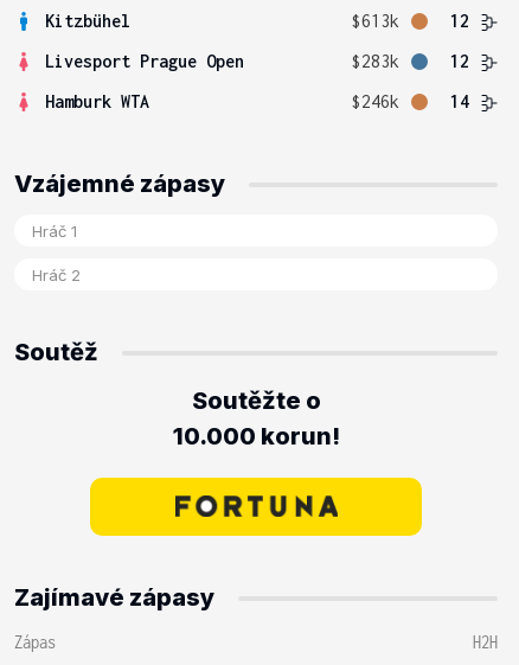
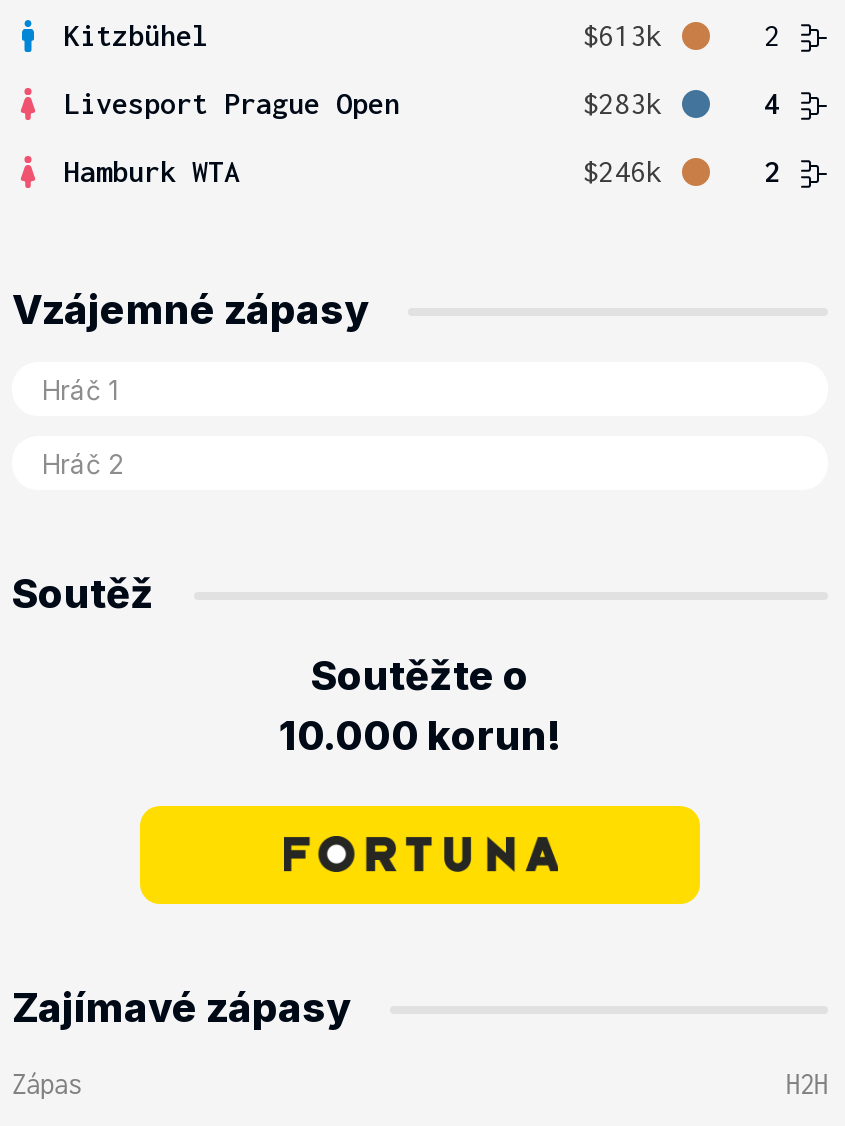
[450,11,469,31] 12 -> [764,18,780,52] 2
[450,51,469,71] 12 -> [764,86,780,120] 4
[450,91,469,111] 14 -> [764,154,780,188] 2

